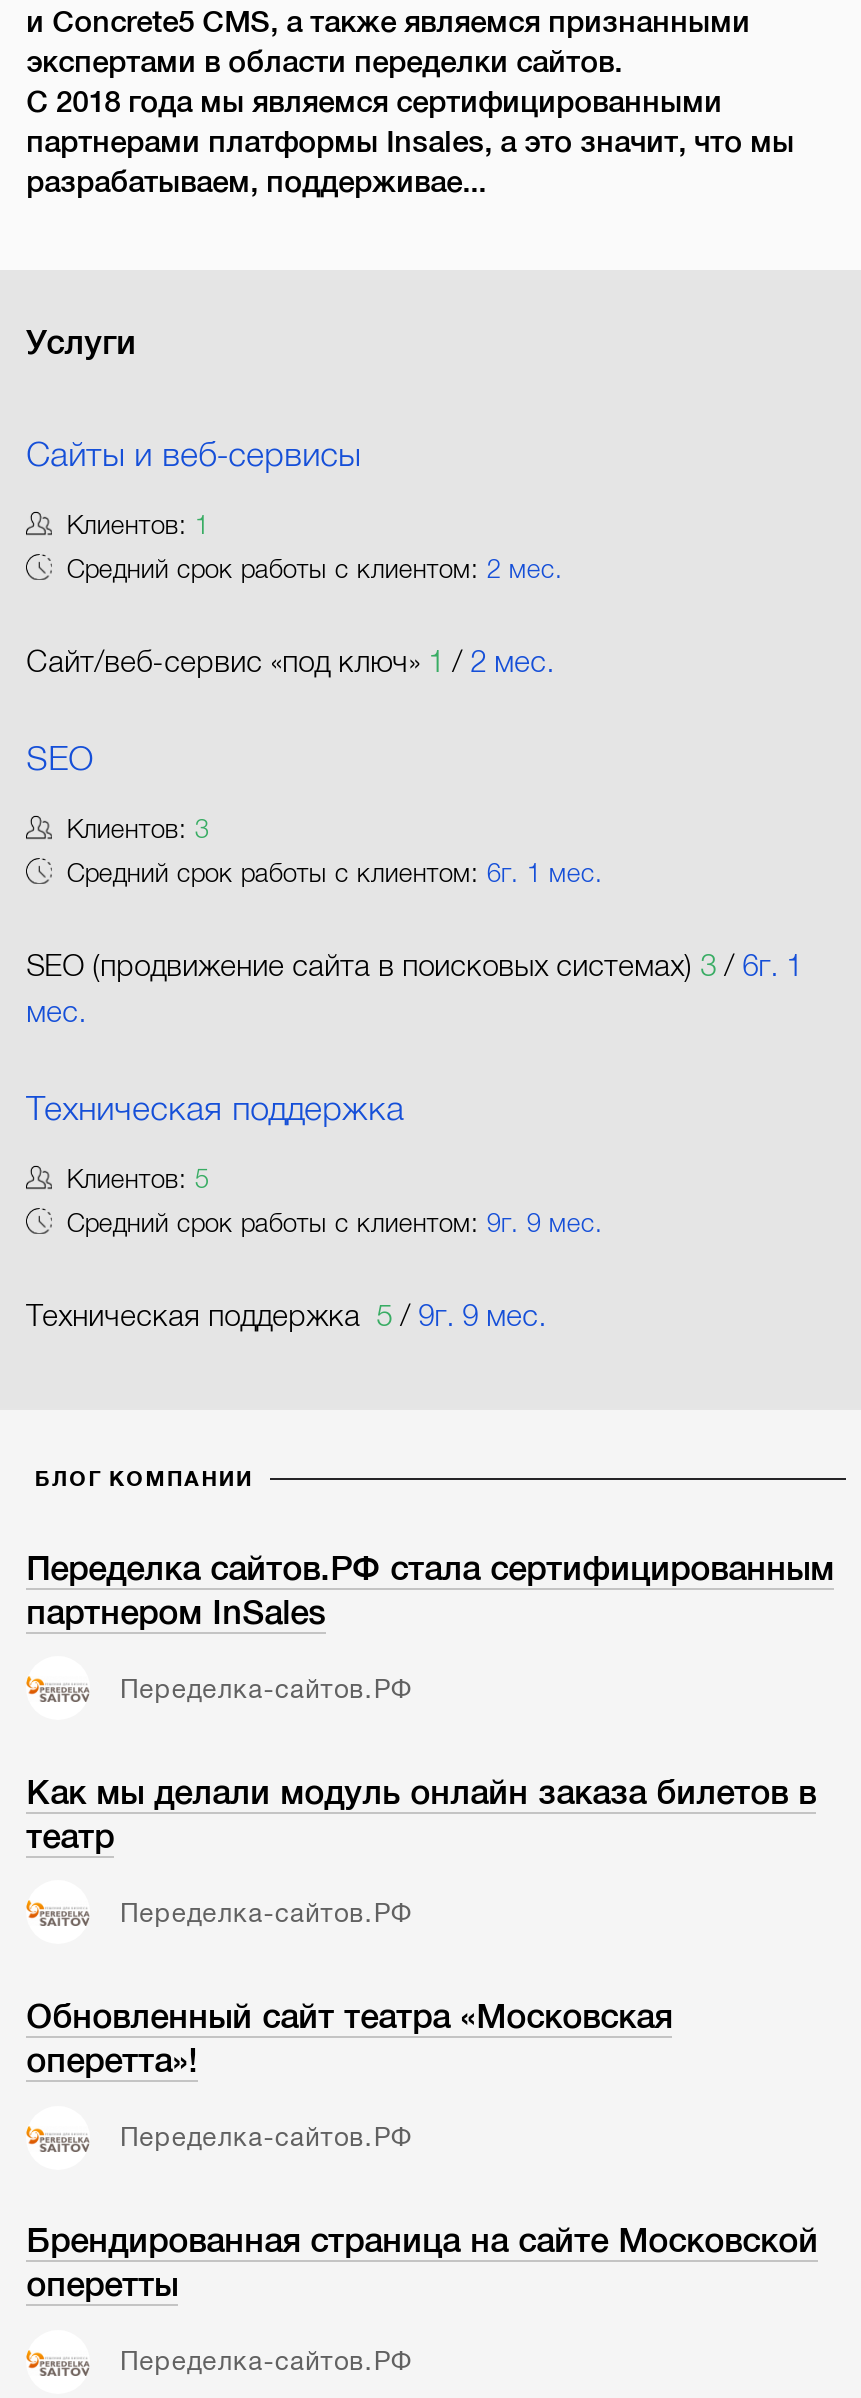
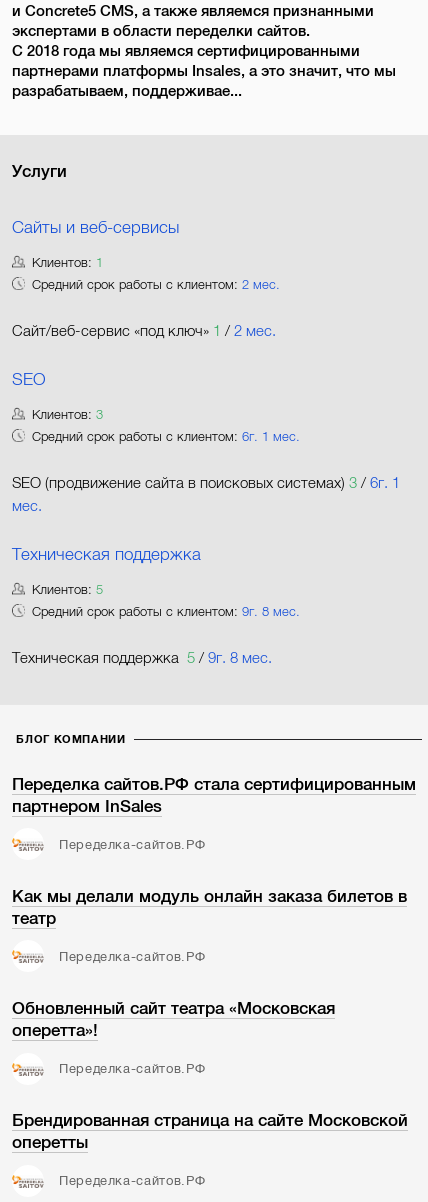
[67,1207,603,1237] Средний срок работы с клиентом: 9г. 9 мес. -> [32,604,300,619] Средний срок работы с клиентом: 9г. 8 мес.
[26,1300,546,1332] Техническая поддержка 5 / 9г. 9 мес. -> [12,650,272,666] Техническая поддержка 5 / 9г. 8 мес.

